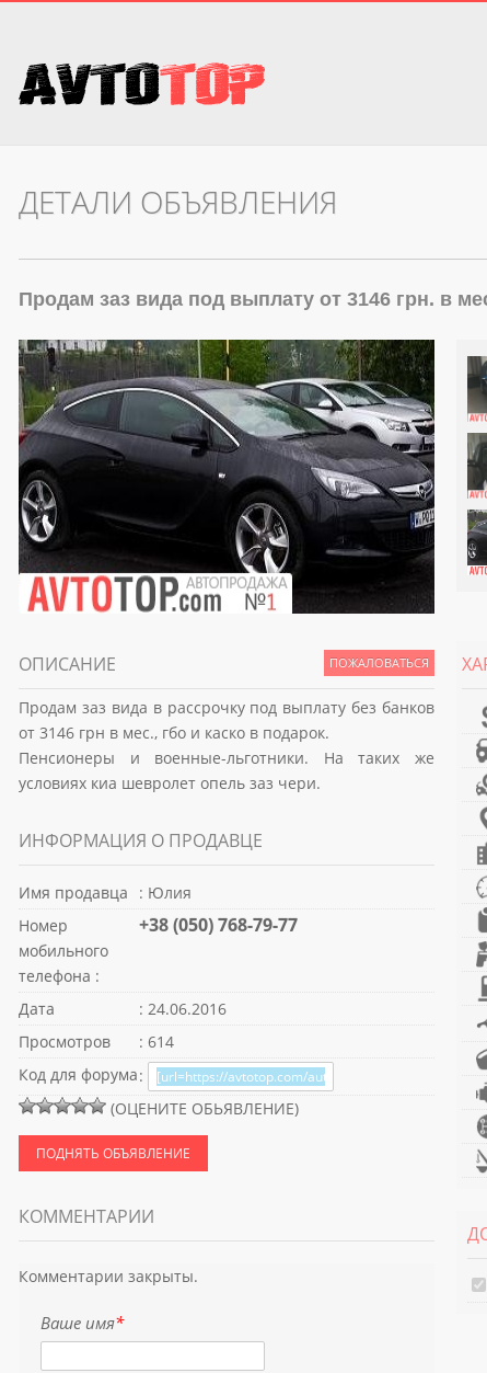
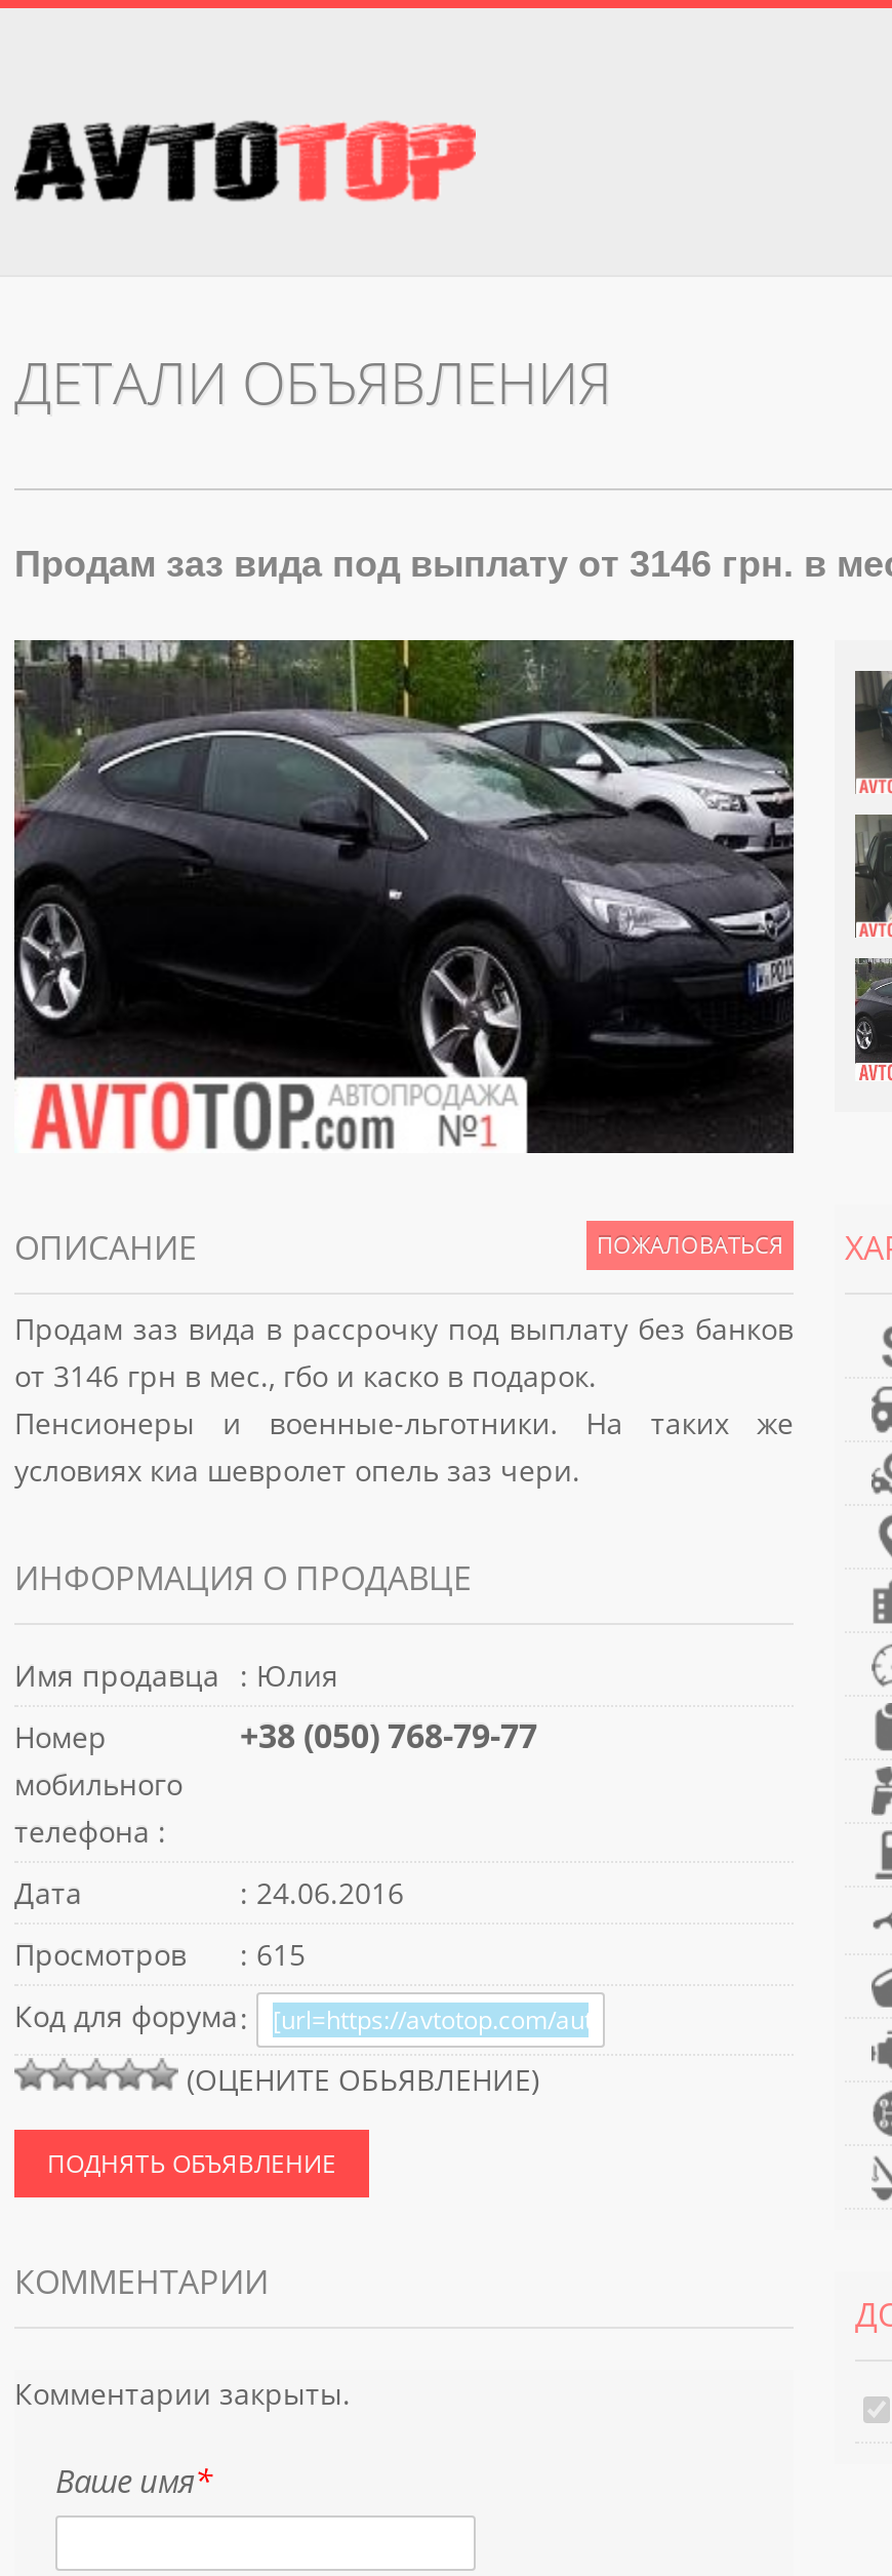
[19,1031,174,1052] Просмотров : 614 -> [14,1935,306,1974] Просмотров : 615

